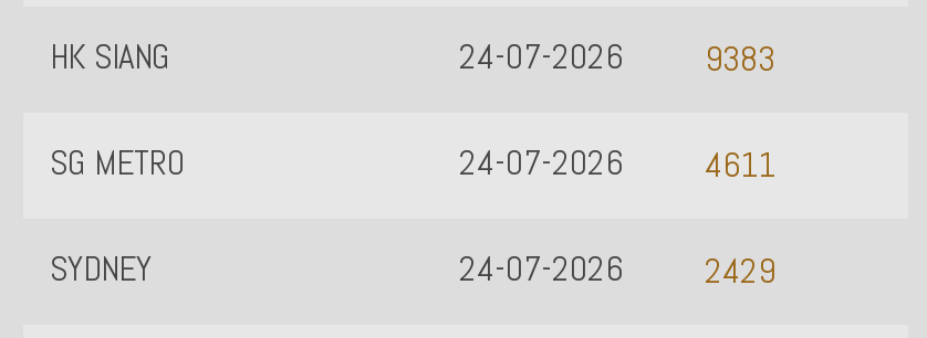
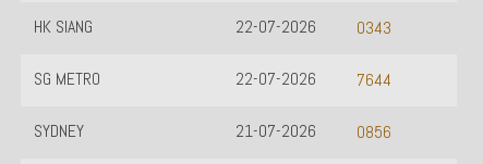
[459,36,623,80] 24-07-2026 -> [236,17,316,38] 22-07-2026
[705,37,775,82] 9383 -> [357,17,391,39] 0343
[459,142,623,186] 24-07-2026 -> [236,69,316,91] 22-07-2026
[705,143,775,188] 4611 -> [357,69,391,91] 7644
[459,248,623,292] 24-07-2026 -> [236,121,316,143] 21-07-2026
[705,249,775,294] 2429 -> [357,122,391,143] 0856

